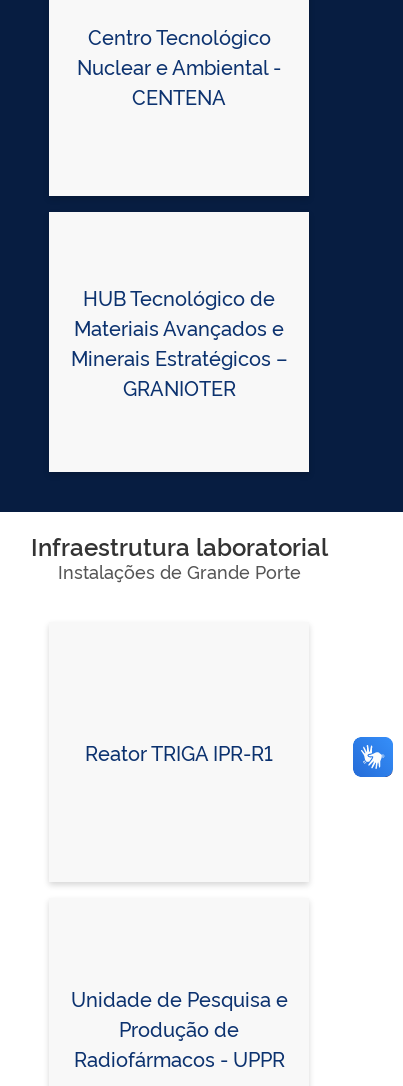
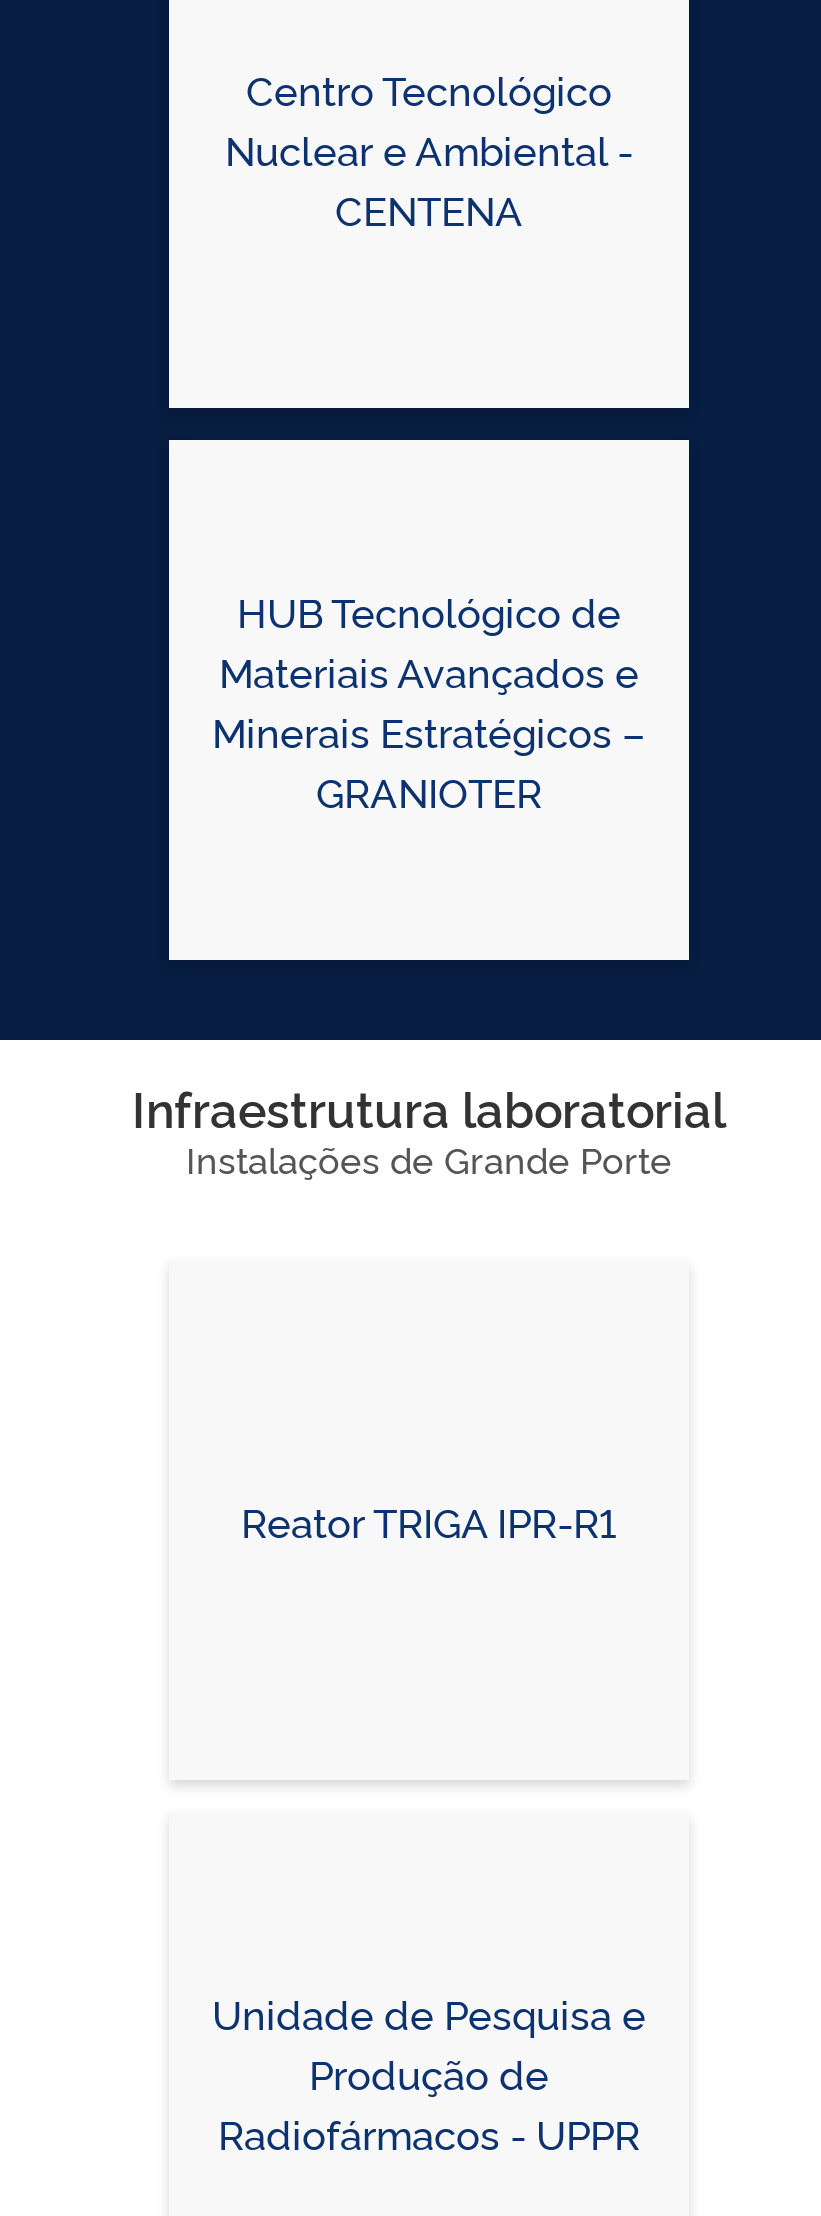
[352,736,394,778] [image] -> none

